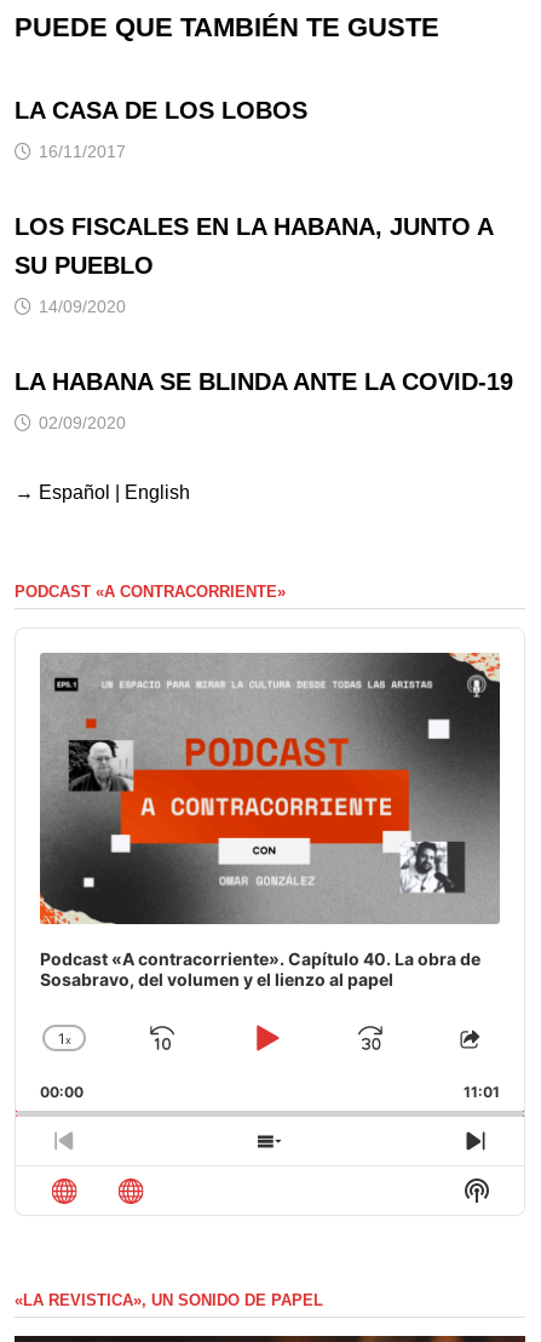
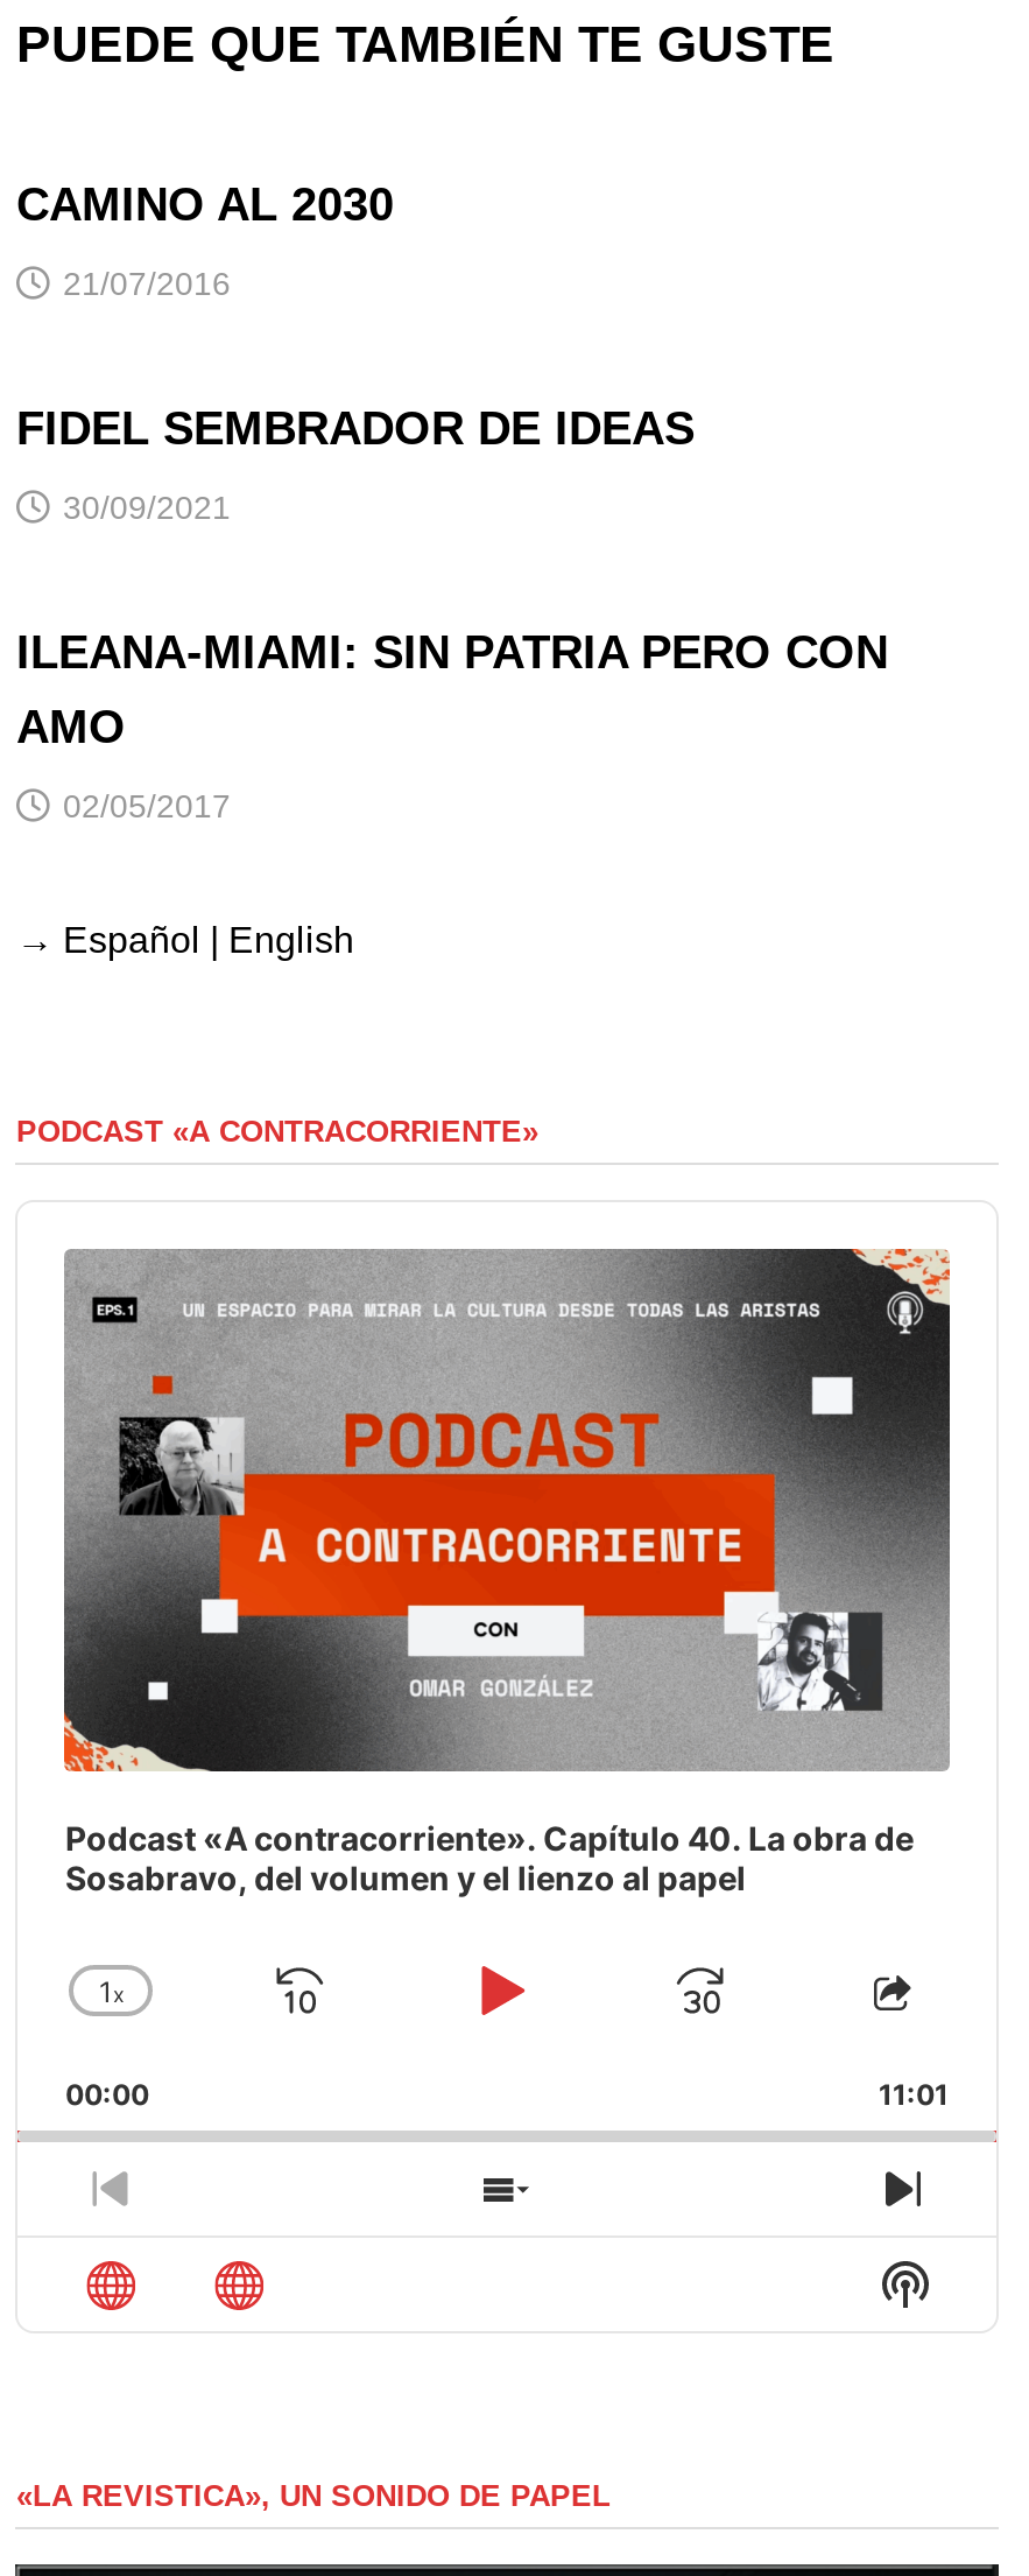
[15,97,308,124] LA CASA DE LOS LOBOS -> [16,179,394,230] CAMINO AL 2030
[39,142,126,161] 16/11/2017 -> [63,265,231,302] 21/07/2016
[15,213,493,240] LOS FISCALES EN LA HABANA, JUNTO A -> [16,403,694,454] FIDEL SEMBRADOR DE IDEAS
[15,252,154,279] SU PUEBLO -> [63,489,231,526] 30/09/2021
[39,297,126,316] 14/09/2020 -> [16,626,888,678] ILEANA-MIAMI: SIN PATRIA PERO CON
[15,368,514,395] LA HABANA SE BLINDA ANTE LA COVID-19 -> [16,701,126,752] AMO
[39,413,126,433] 02/09/2020 -> [63,787,231,825] 02/05/2017

